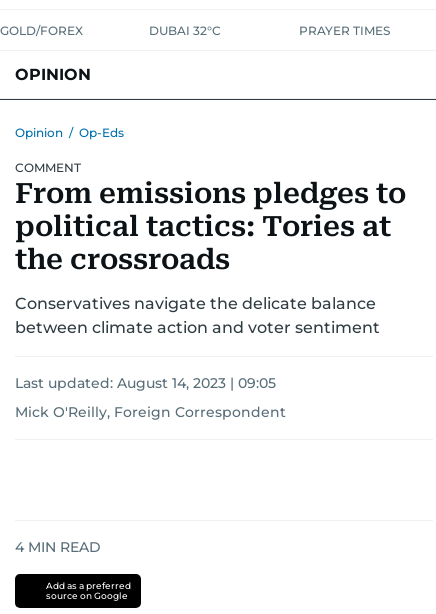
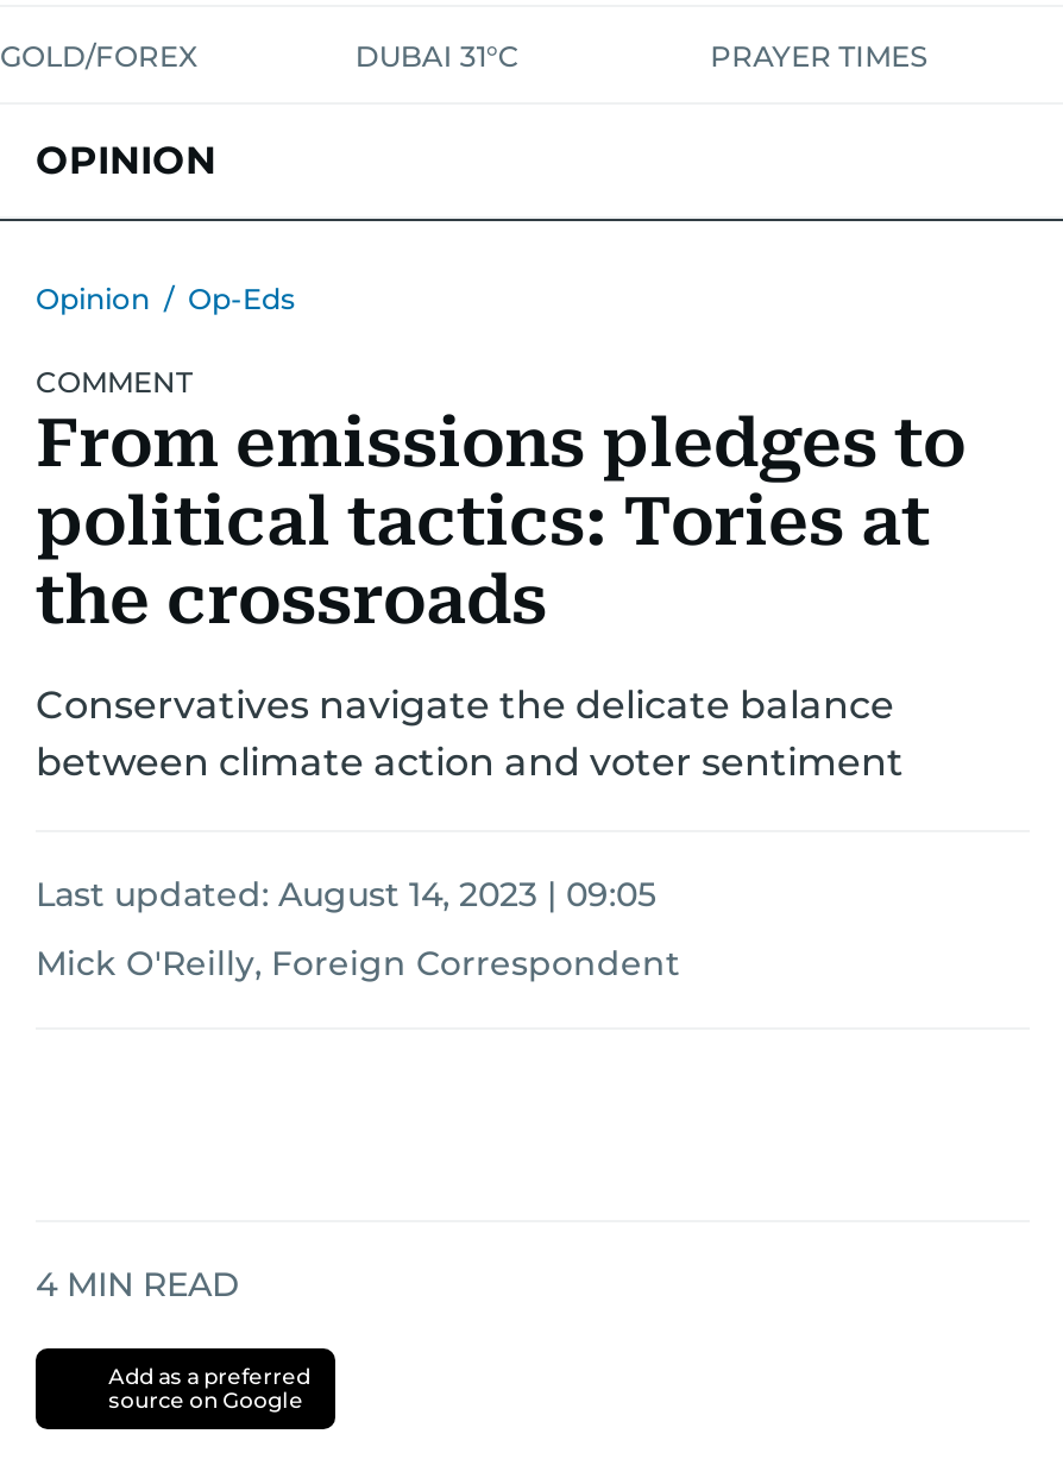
[149,23,221,38] DUBAI 32°C -> [355,38,519,74] DUBAI 31°C

